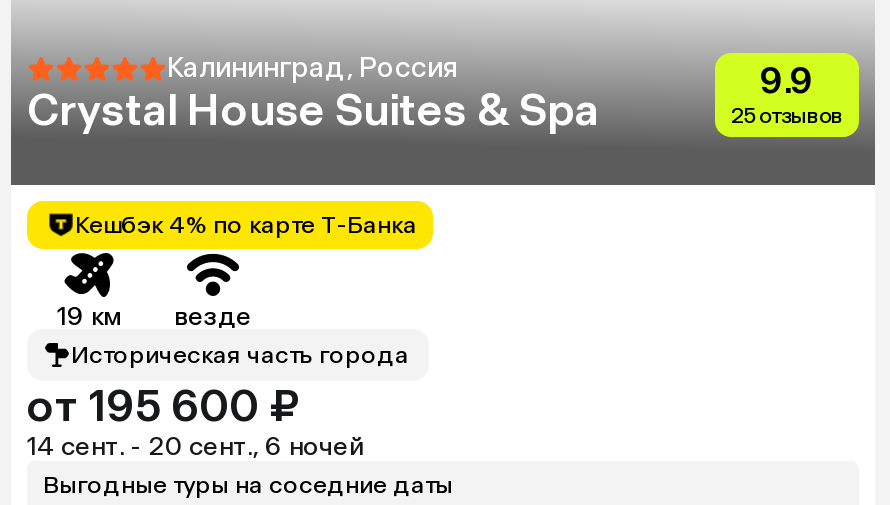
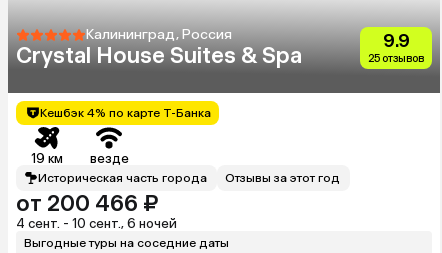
[27,379,365,461] от 195 600 ₽ | 14 сент. - 20 сент., 6 ночей -> [16,171,340,231] Отзывы за этот год | от 200 466 ₽ | 4 сент. - 10 сент., 6 ночей

